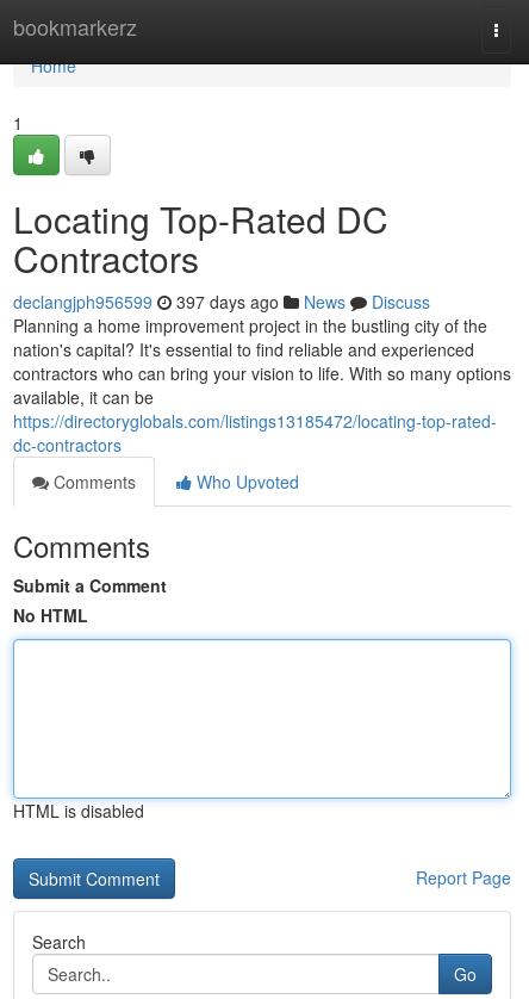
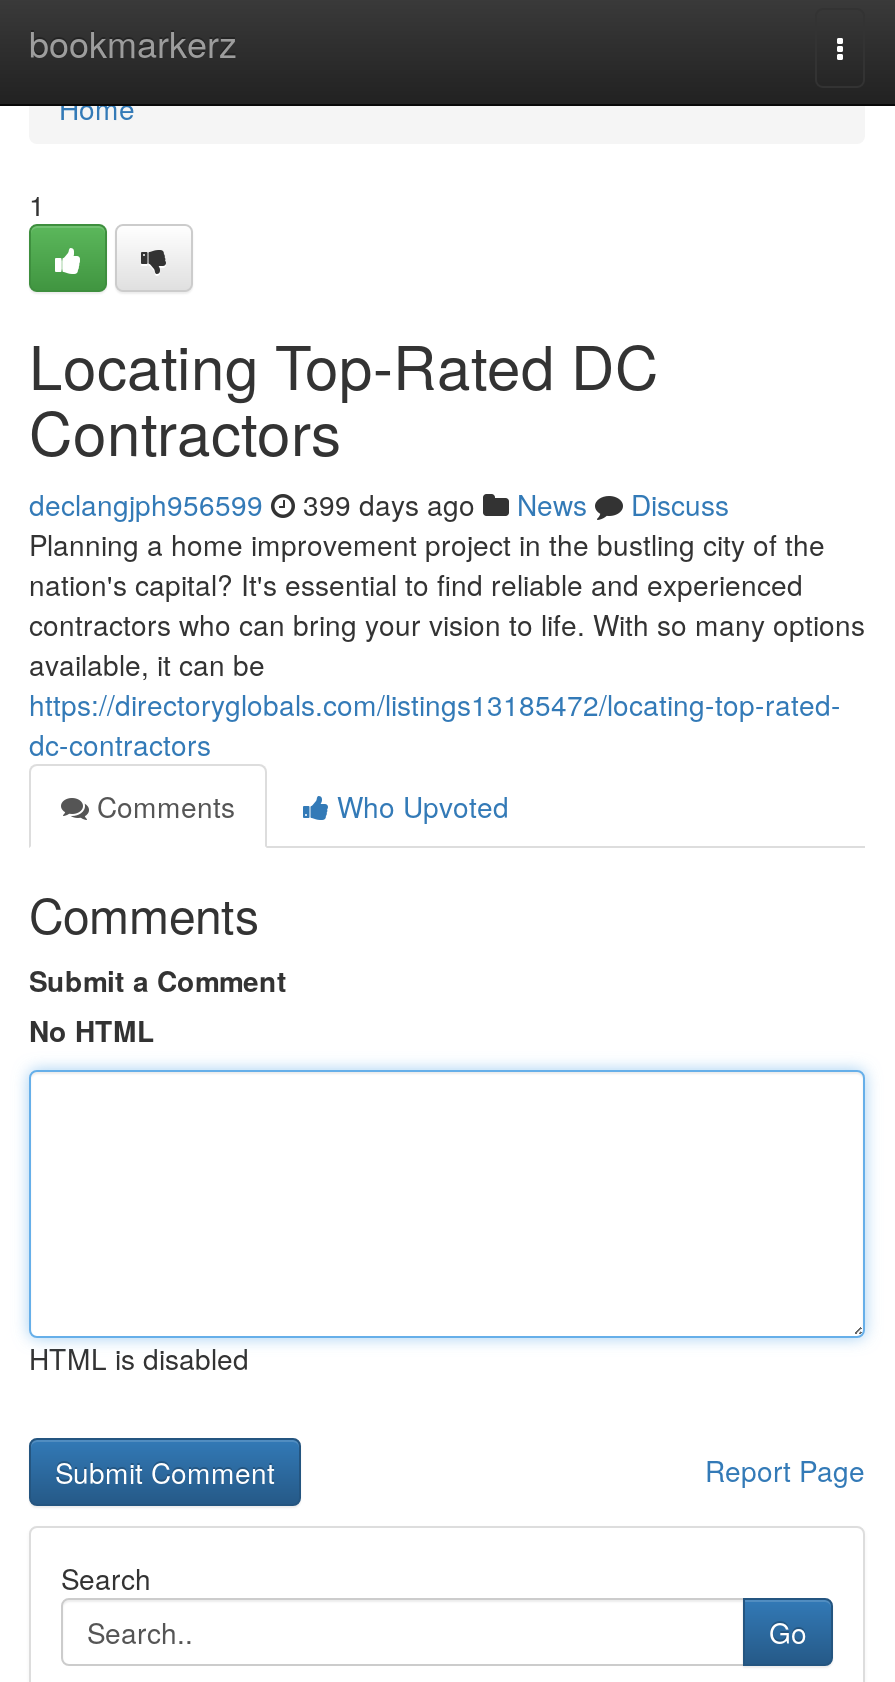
[13,290,430,314] declangjph956599 397 days ago News Discuss -> [29,484,729,524] declangjph956599 399 days ago News Discuss

